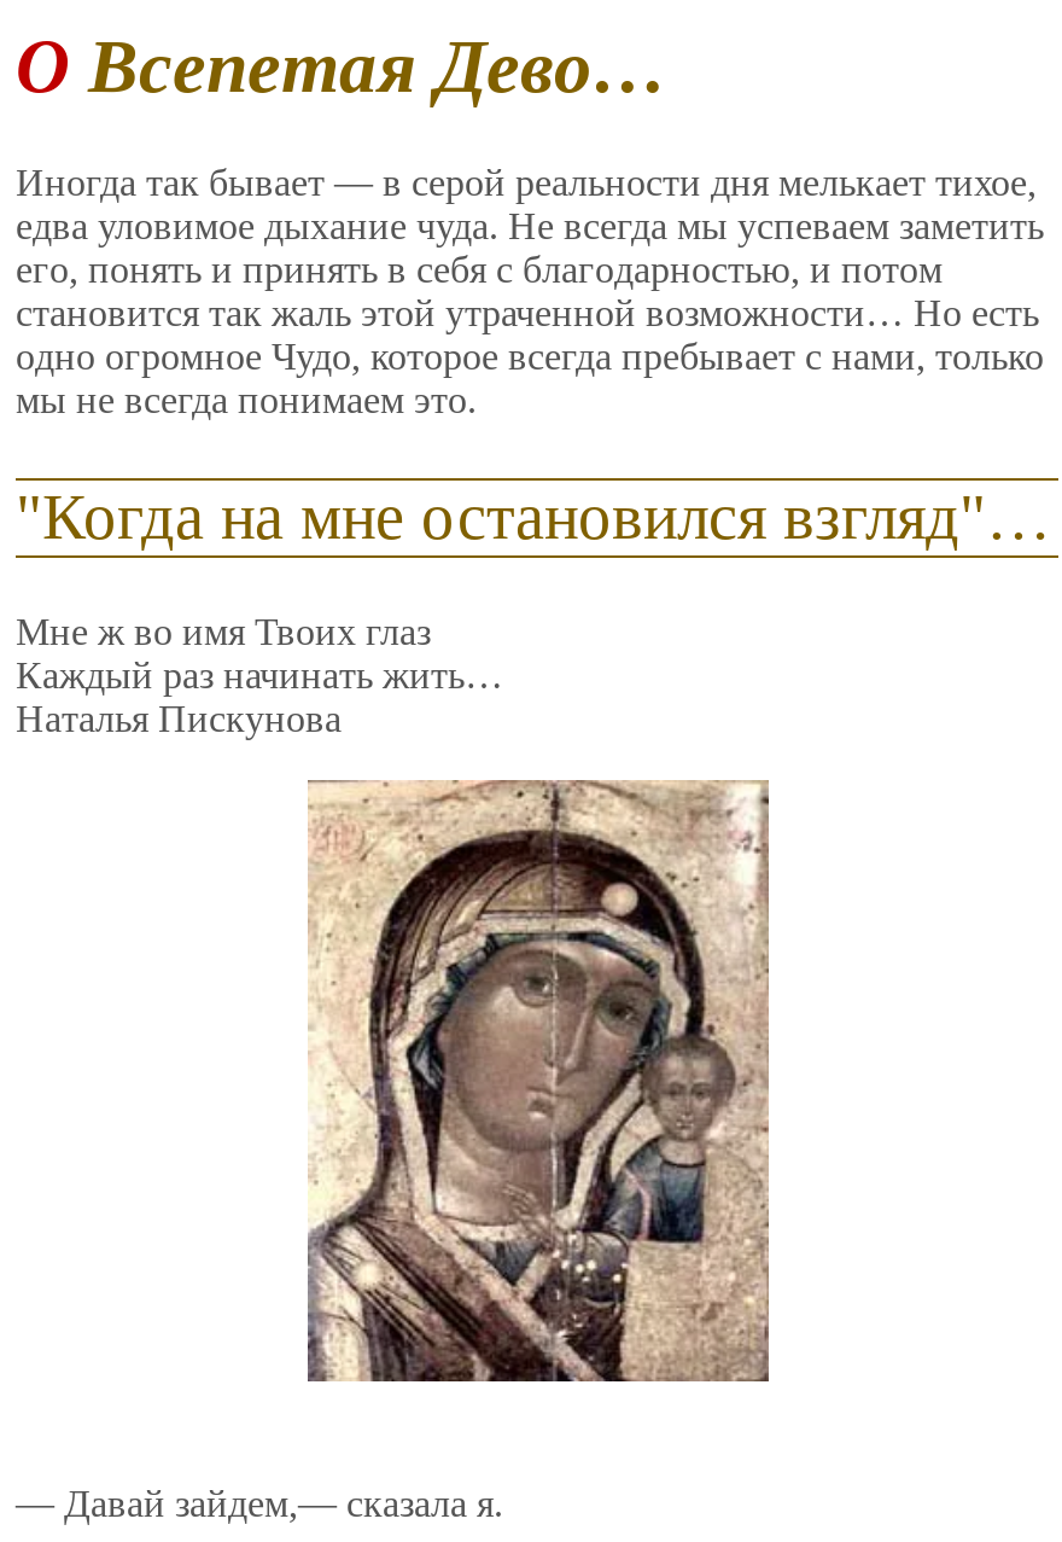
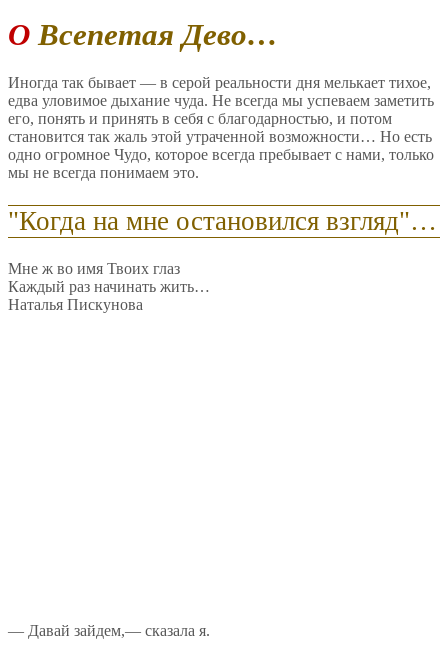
[305,778,771,1384] [image] -> none

